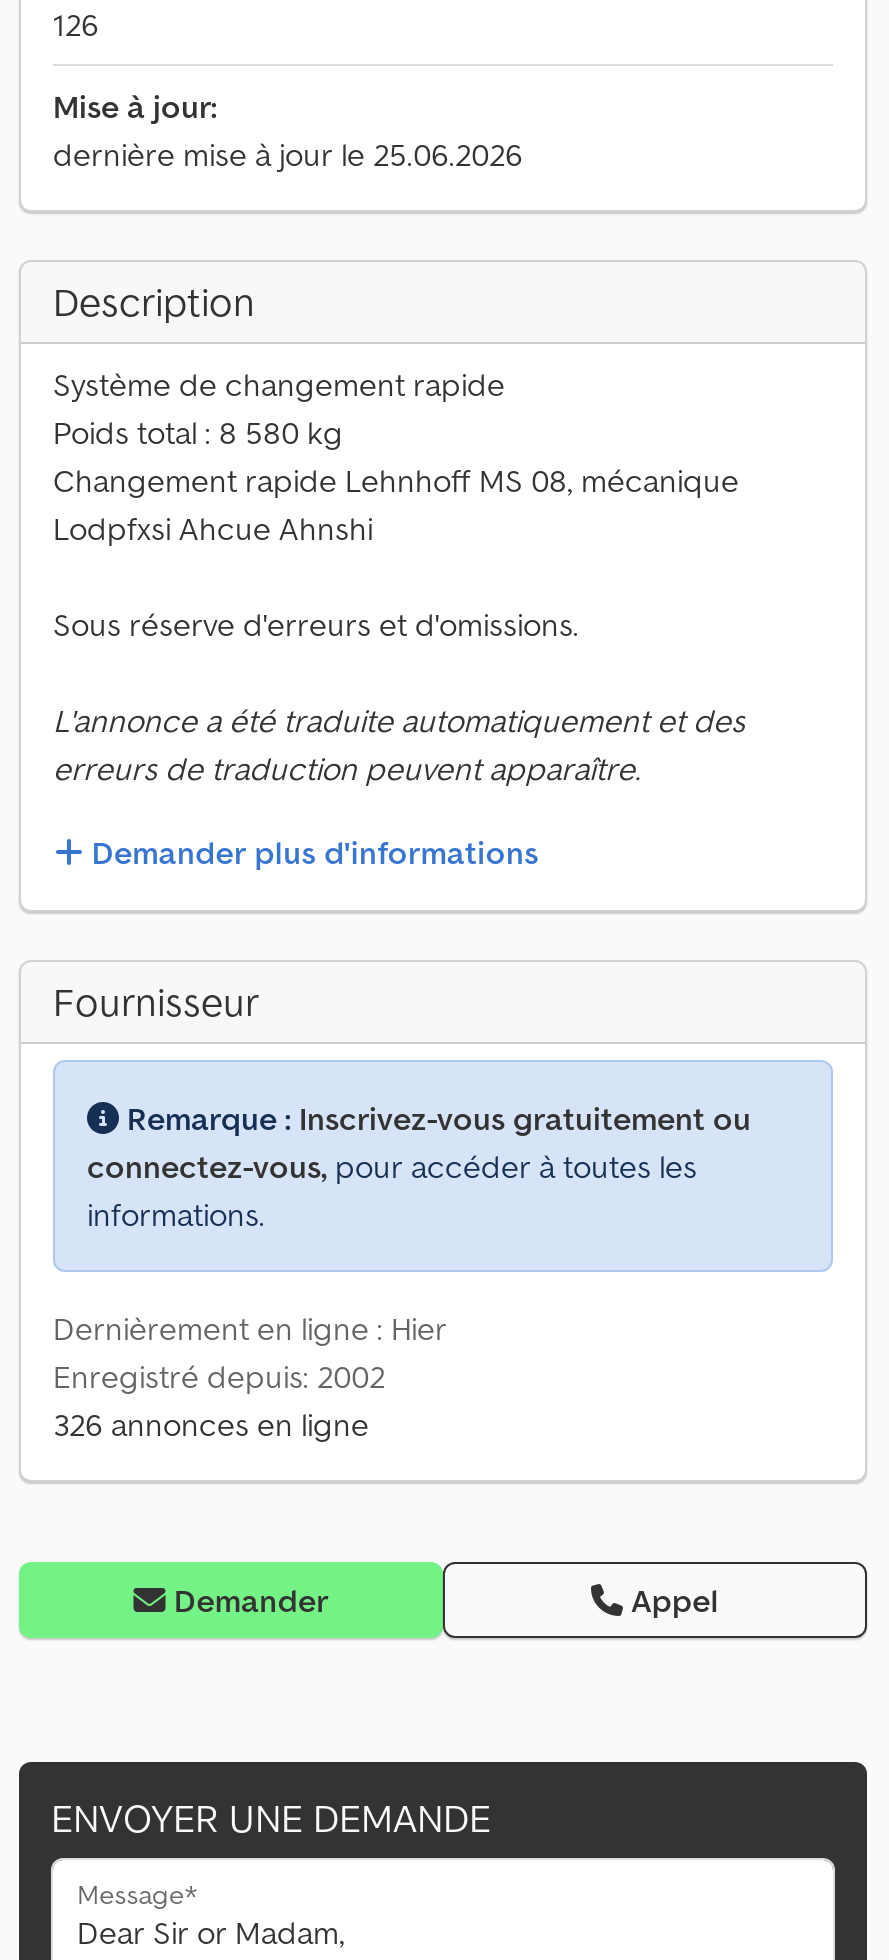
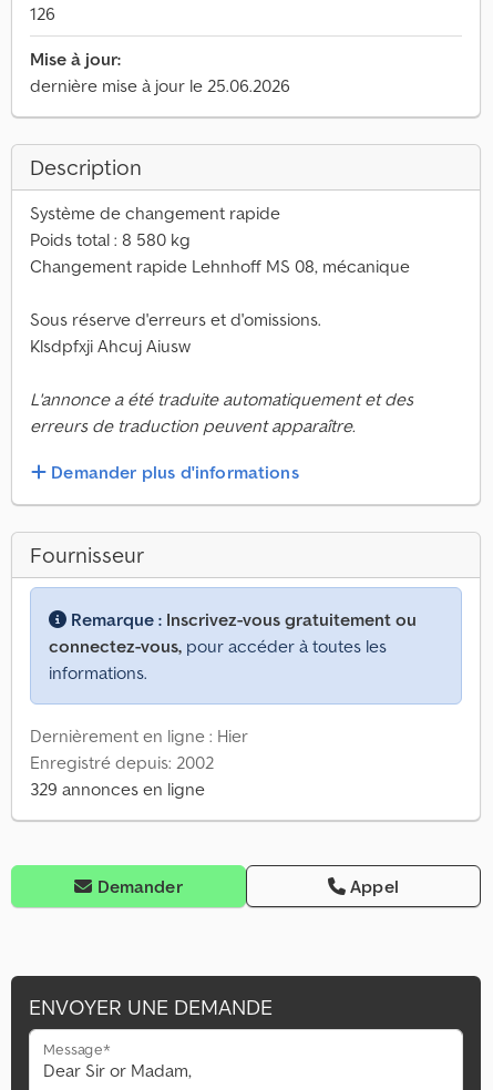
[53,508,373,548] Lodpfxsi Ahcue Ahnshi -> none
moved [53,604,579,644] -> [30,308,321,330]: Sous réserve d'erreurs et d'omissions.
none -> [30,335,191,357] Klsdpfxji Ahcuj Aiusw
[53,1404,369,1444] 326 annonces en ligne -> [30,778,205,800] 329 annonces en ligne

